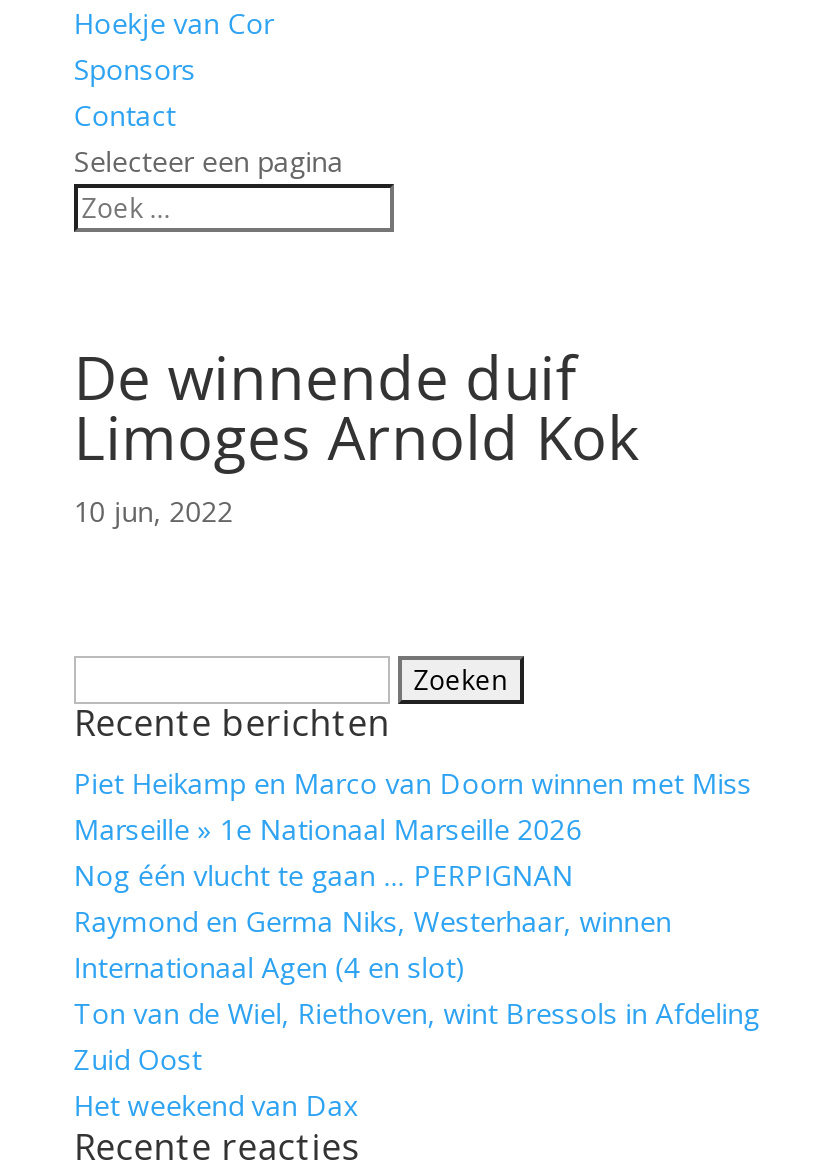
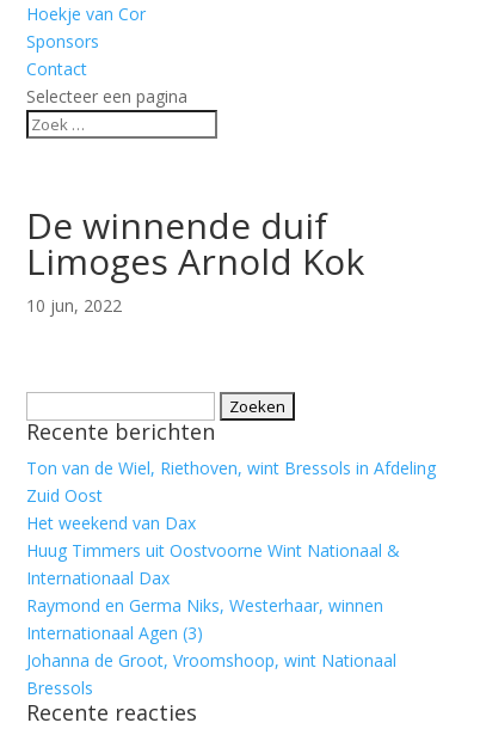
[74,764,752,986] Piet Heikamp en Marco van Doorn winnen met Miss | Marseille » 1e Nationaal Marseille 2026 | Nog één vlucht te gaan … PERPIGNAN | Internationaal Agen (4 en slot) -> none
moved [74,902,672,940] -> [26,594,383,617]: Raymond en Germa Niks, Westerhaar, winnen
moved [74,994,760,1124] -> [26,457,436,534]: Ton van de Wiel, Riethoven, wint Bressols in Afdeling | Zuid Oost | Het weekend van Dax
none -> [26,539,400,699] Huug Timmers uit Oostvoorne Wint Nationaal & | Internationaal Dax | Internationaal Agen (3) | Johanna de Groot, Vroomshoop, wint Nationaal | Bressols

